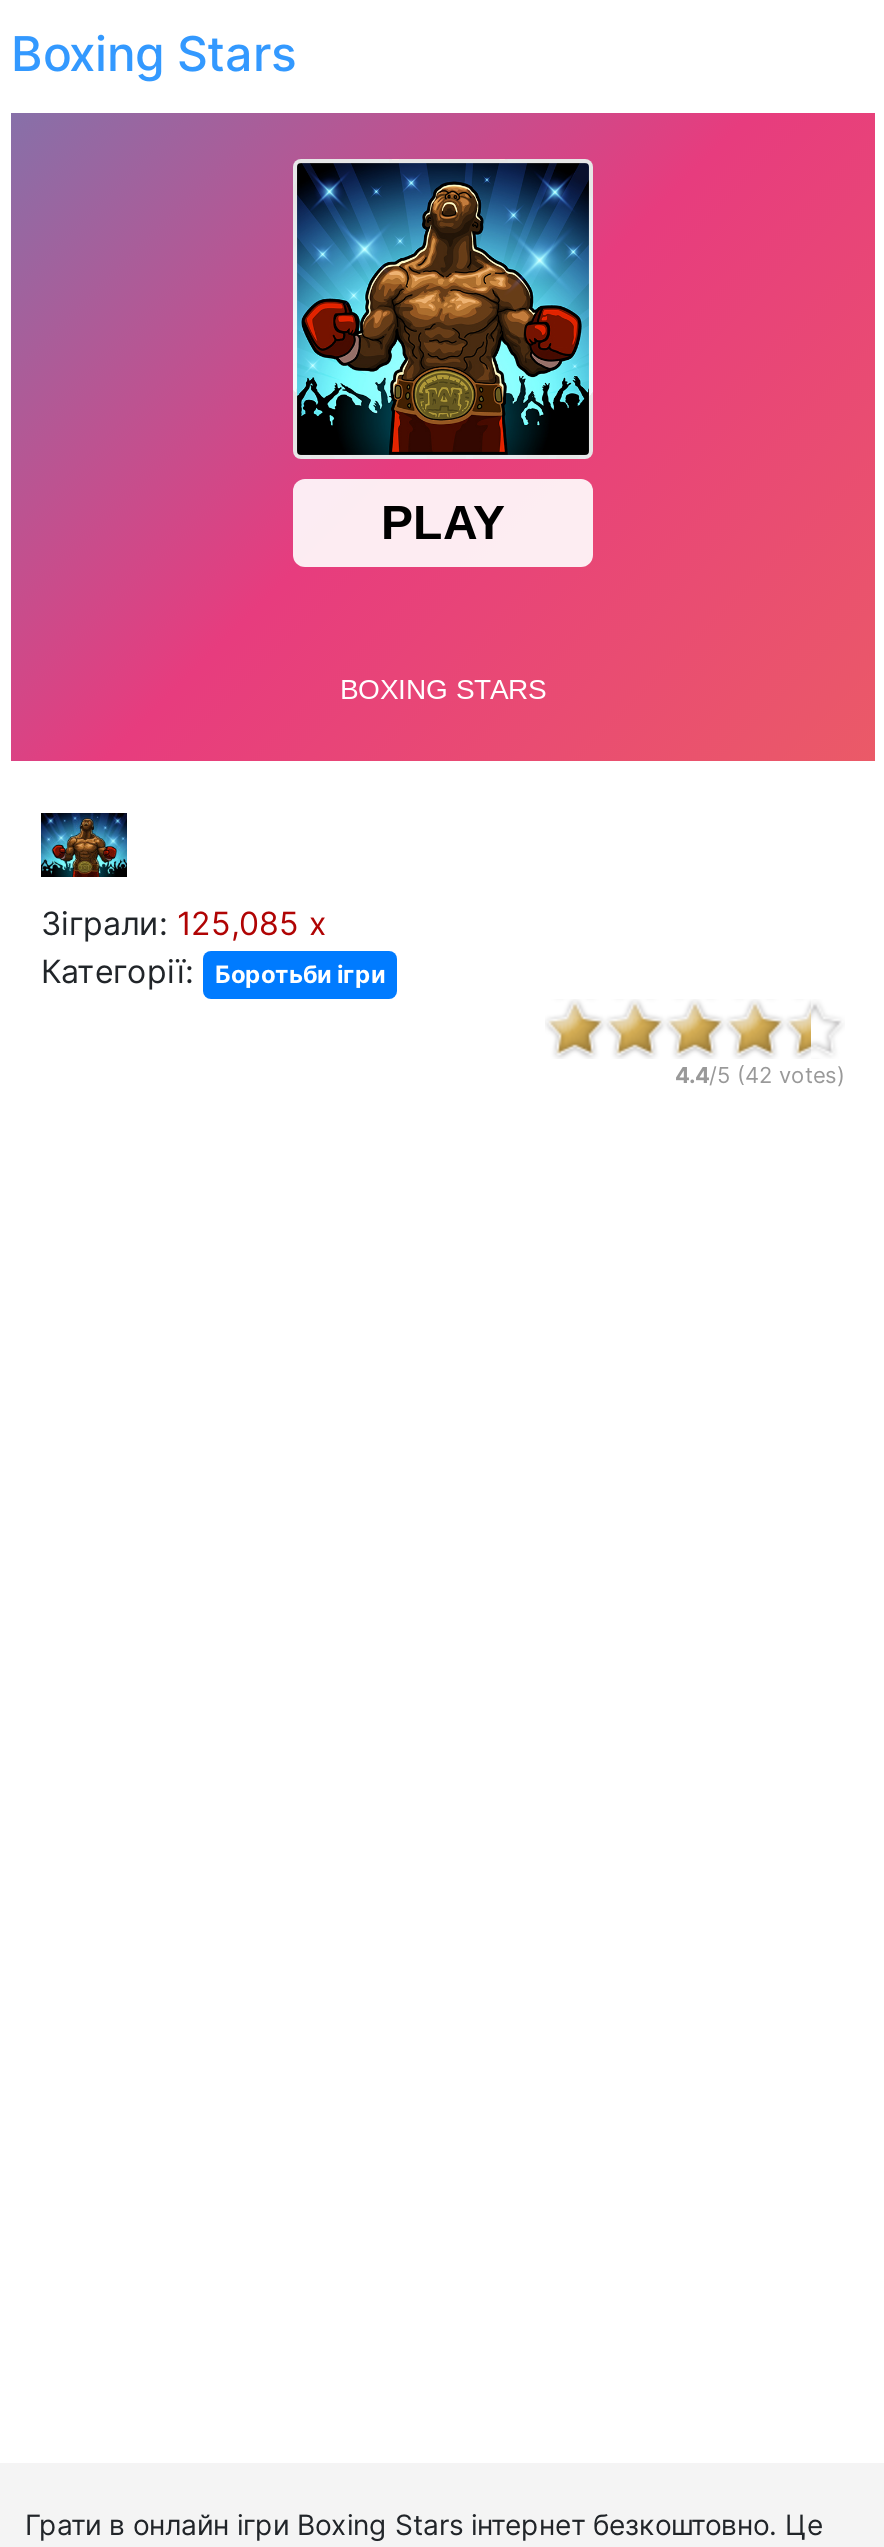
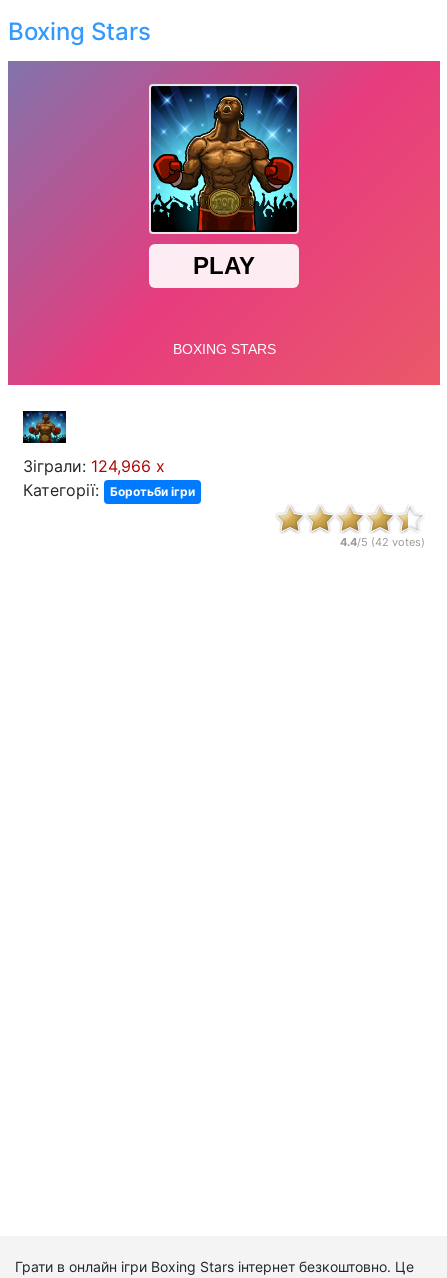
[41,903,327,943] Зіграли: 125,085 x -> [23,456,165,476] Зіграли: 124,966 x

